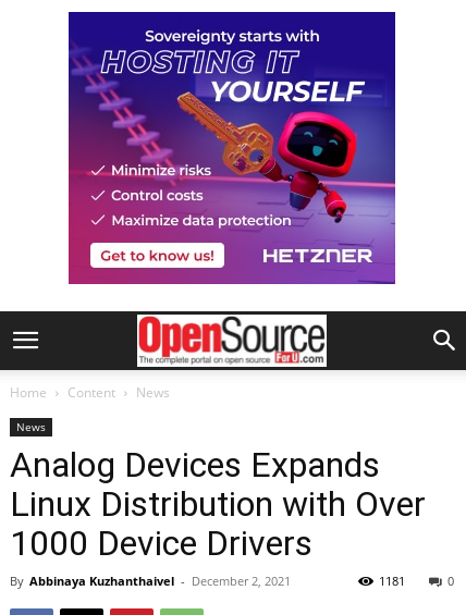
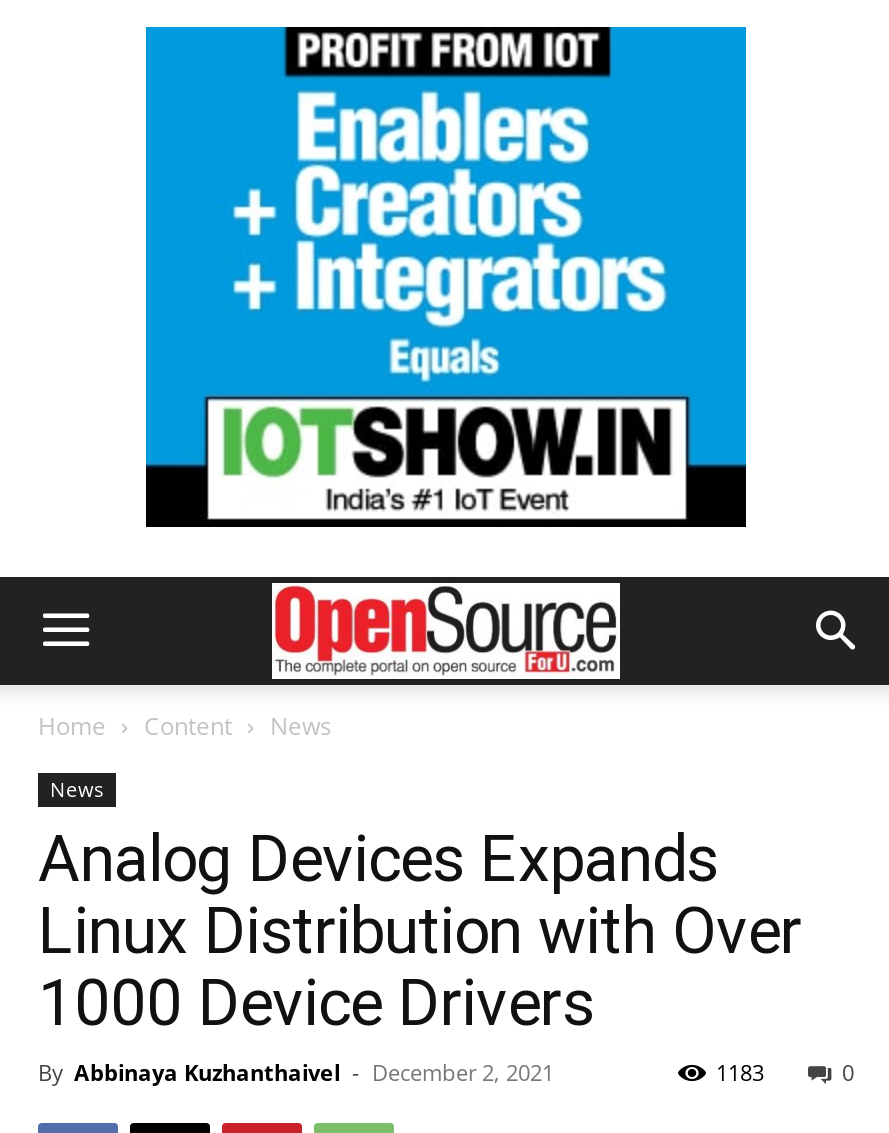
[68,11,396,285] [image] -> [144,25,748,529] [image]
[379,573,405,589] 1181 -> [716,1057,764,1087] 1183

